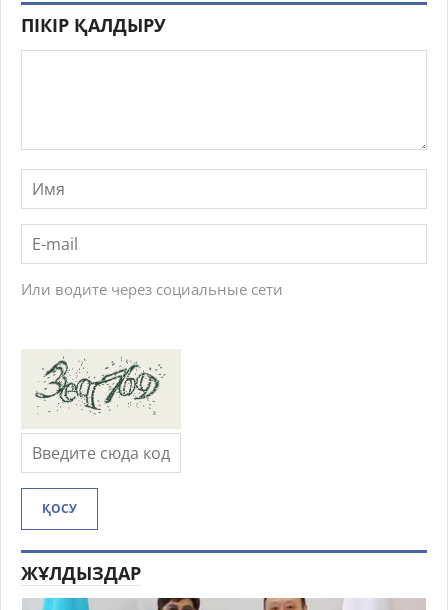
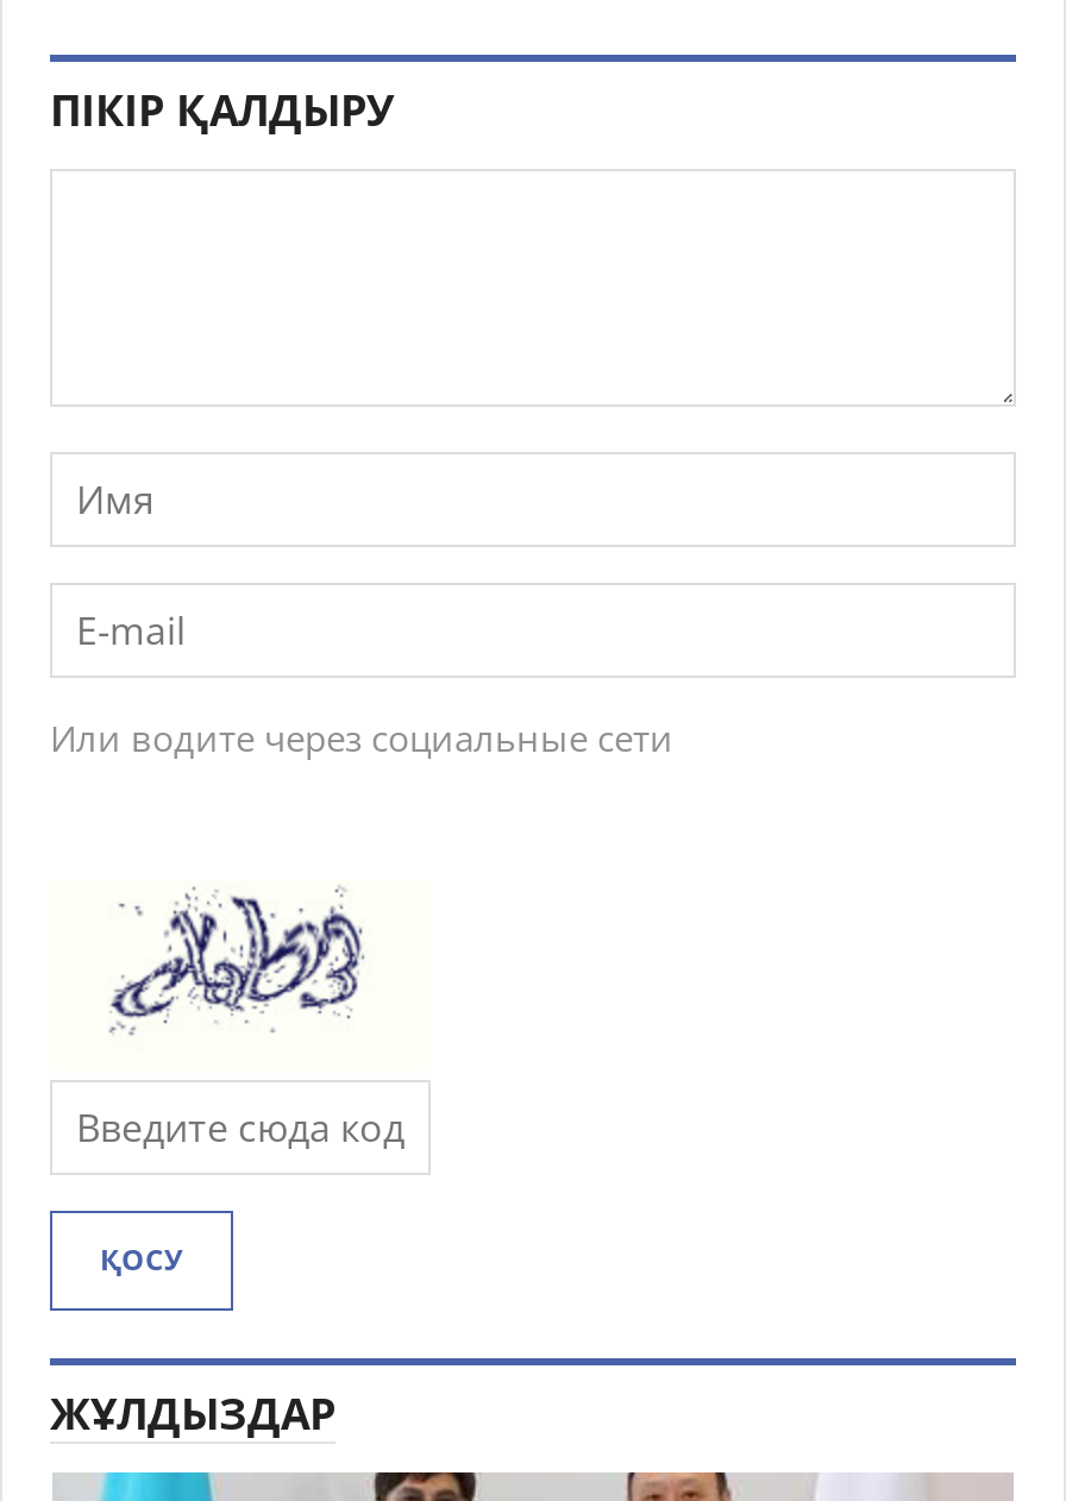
[33,351,169,421] [image] -> [81,894,397,1040] [image]

